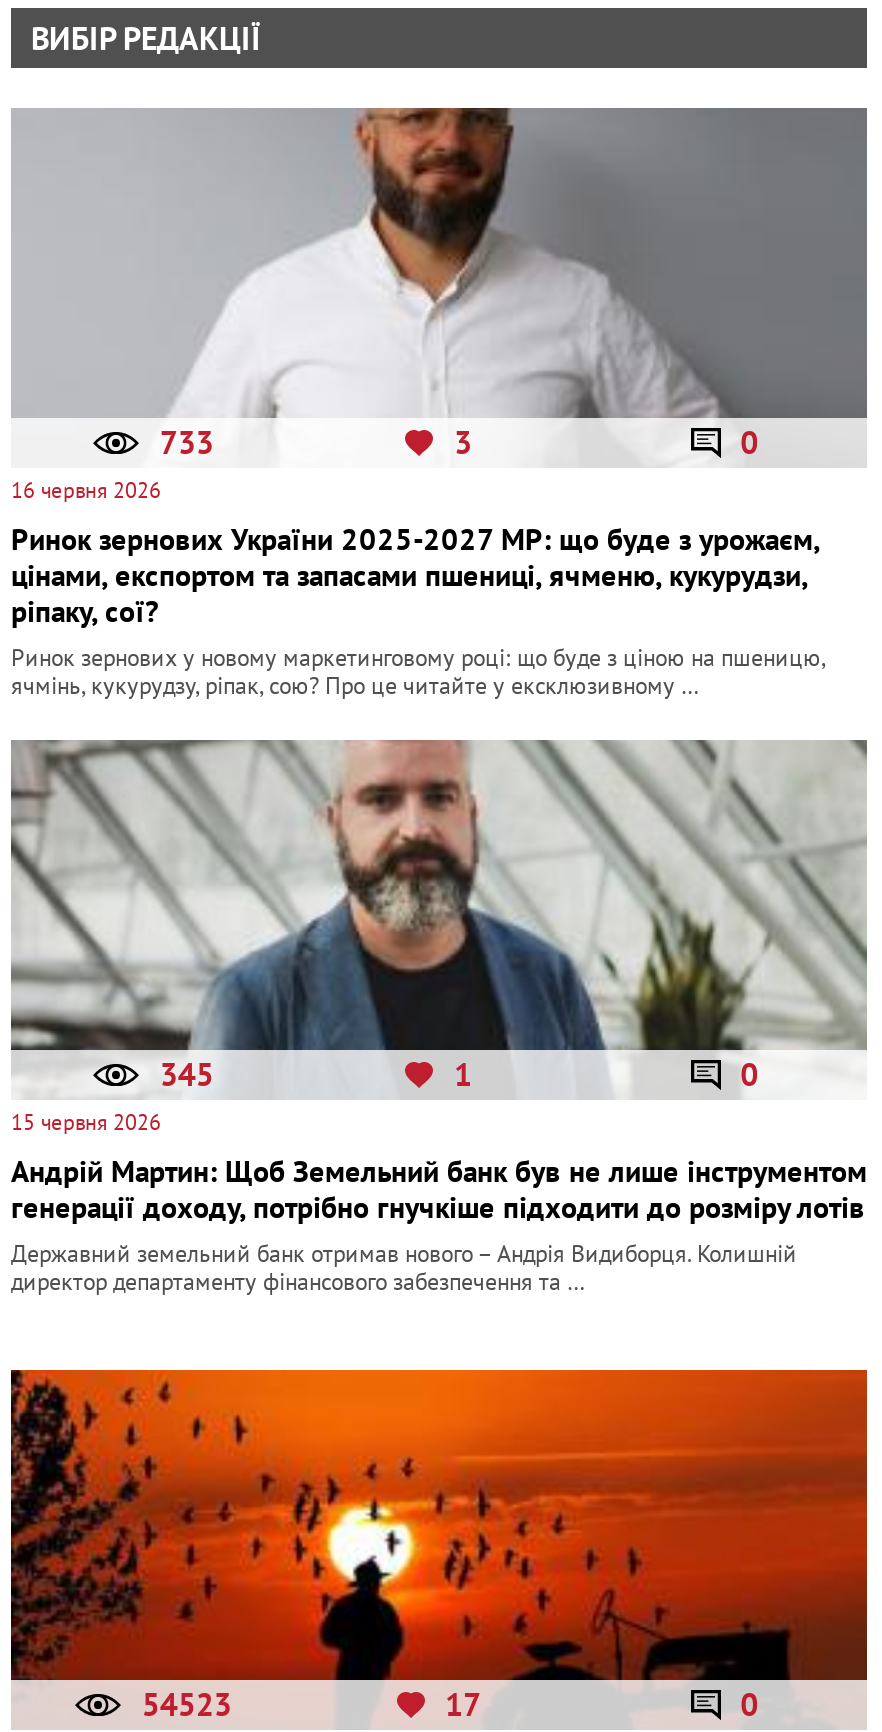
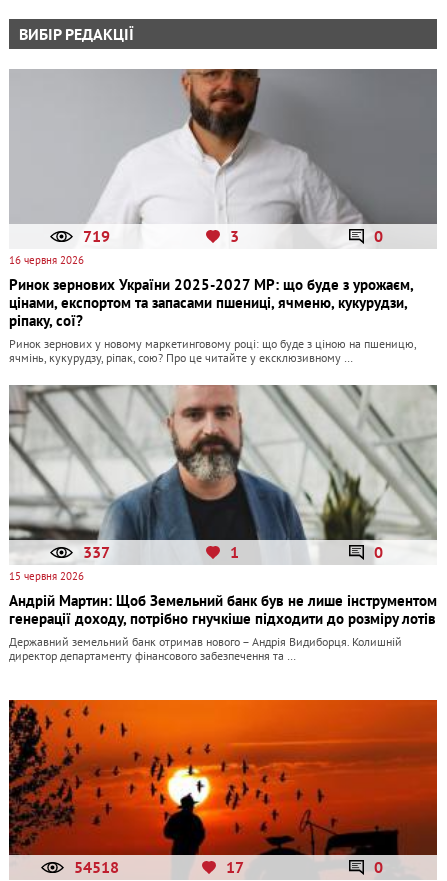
[160,423,214,463] 733 -> [83,226,110,246] 719
[160,1055,214,1095] 345 -> [83,542,110,562] 337
[142,1685,232,1725] 54523 -> [74,857,119,877] 54518

